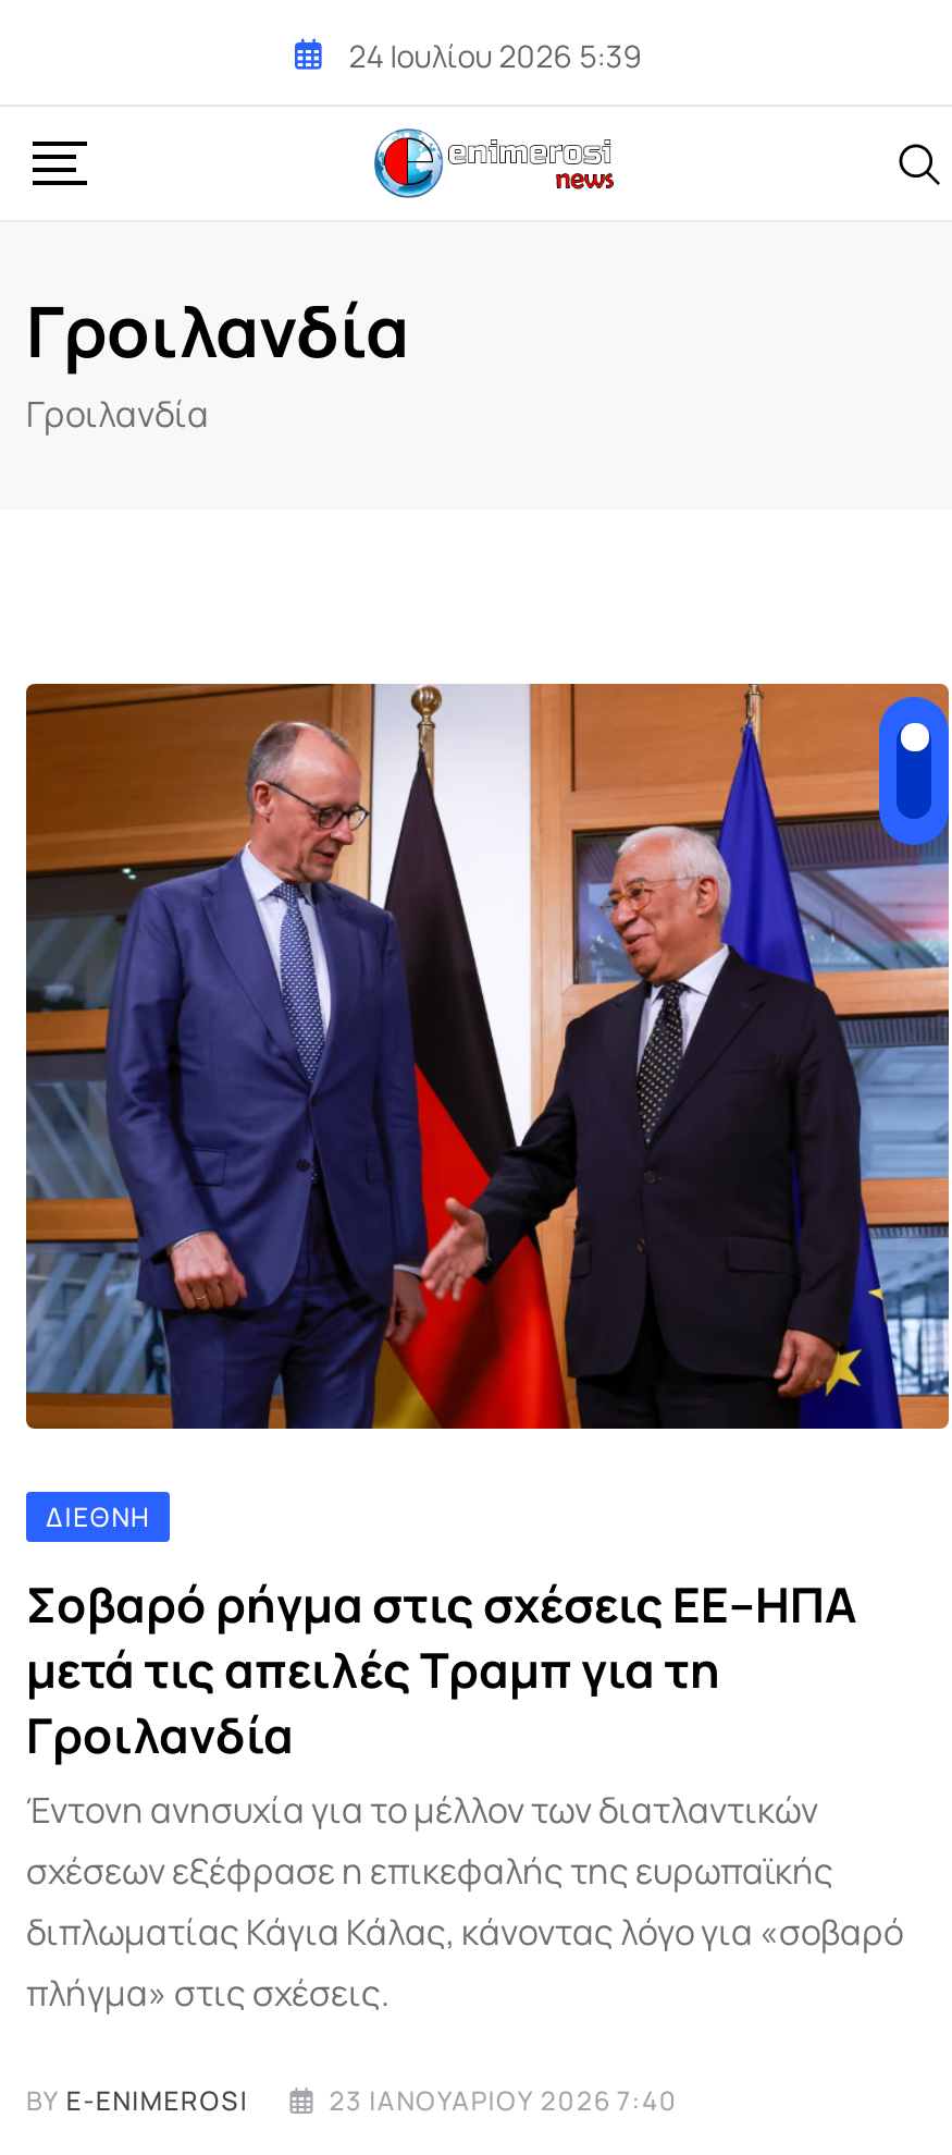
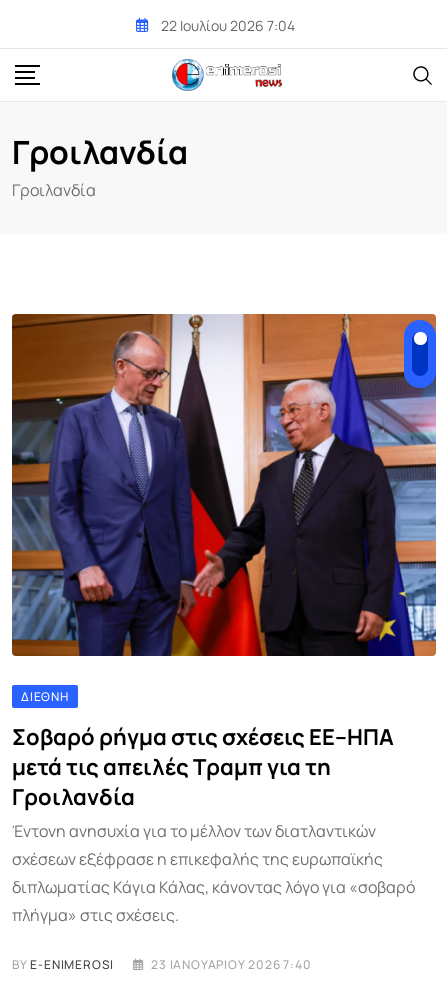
[349,34,642,75] 24 Ιουλίου 2026 5:39 -> [161,15,295,34] 22 Ιουλίου 2026 7:04

